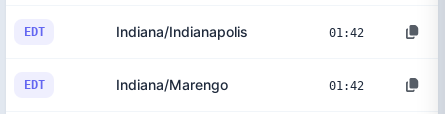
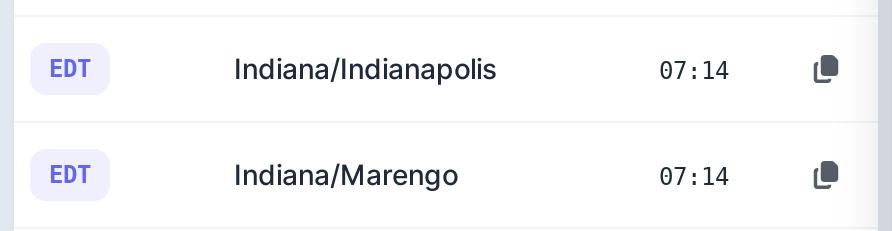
[328,26,363,40] 01:42 -> [659,57,729,85] 07:14
[328,79,363,93] 01:42 -> [659,163,729,191] 07:14

